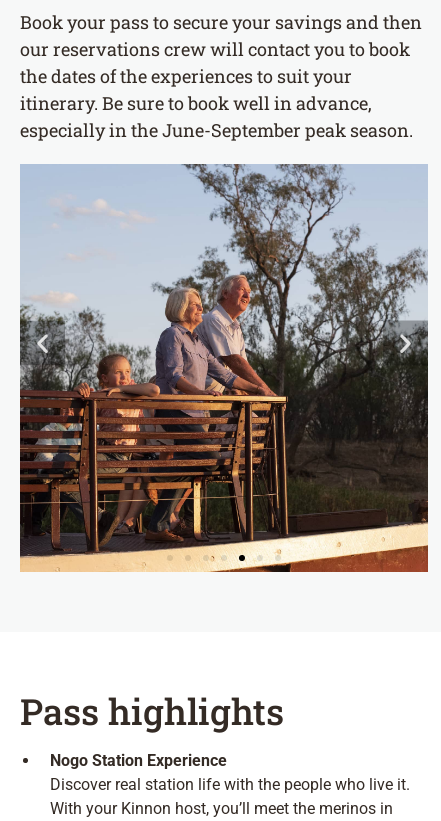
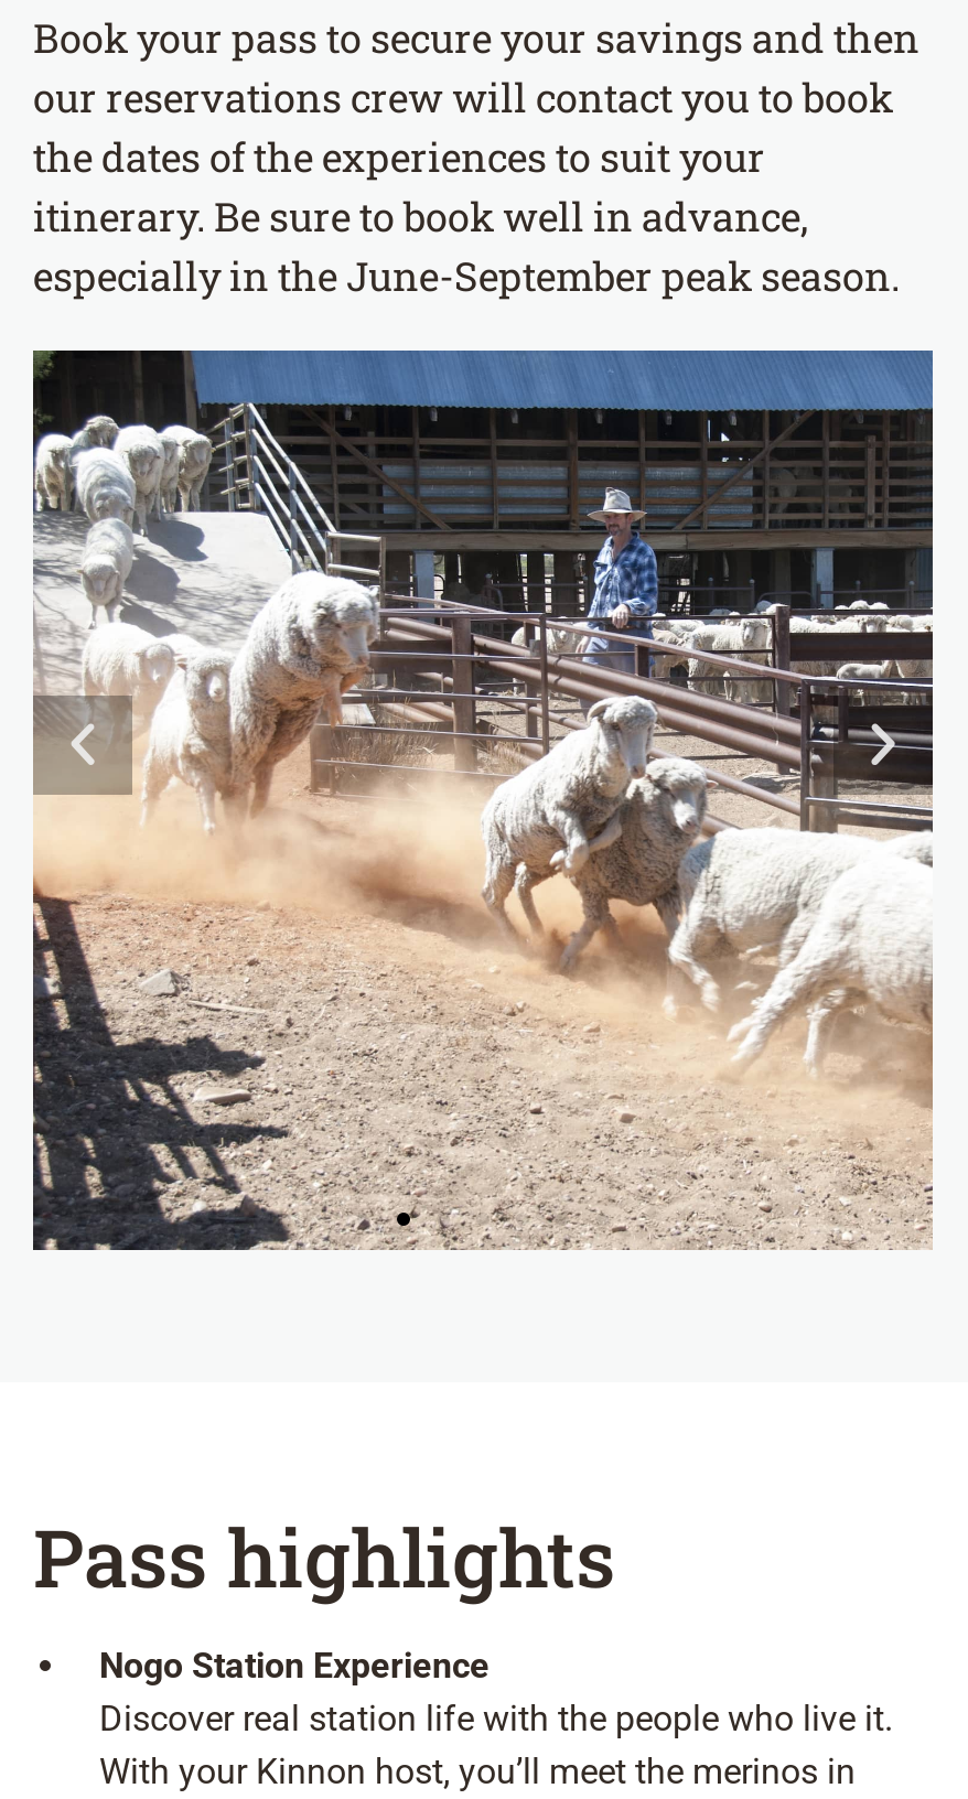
[19,164,429,573] [image] -> [31,348,935,1252] [image]

